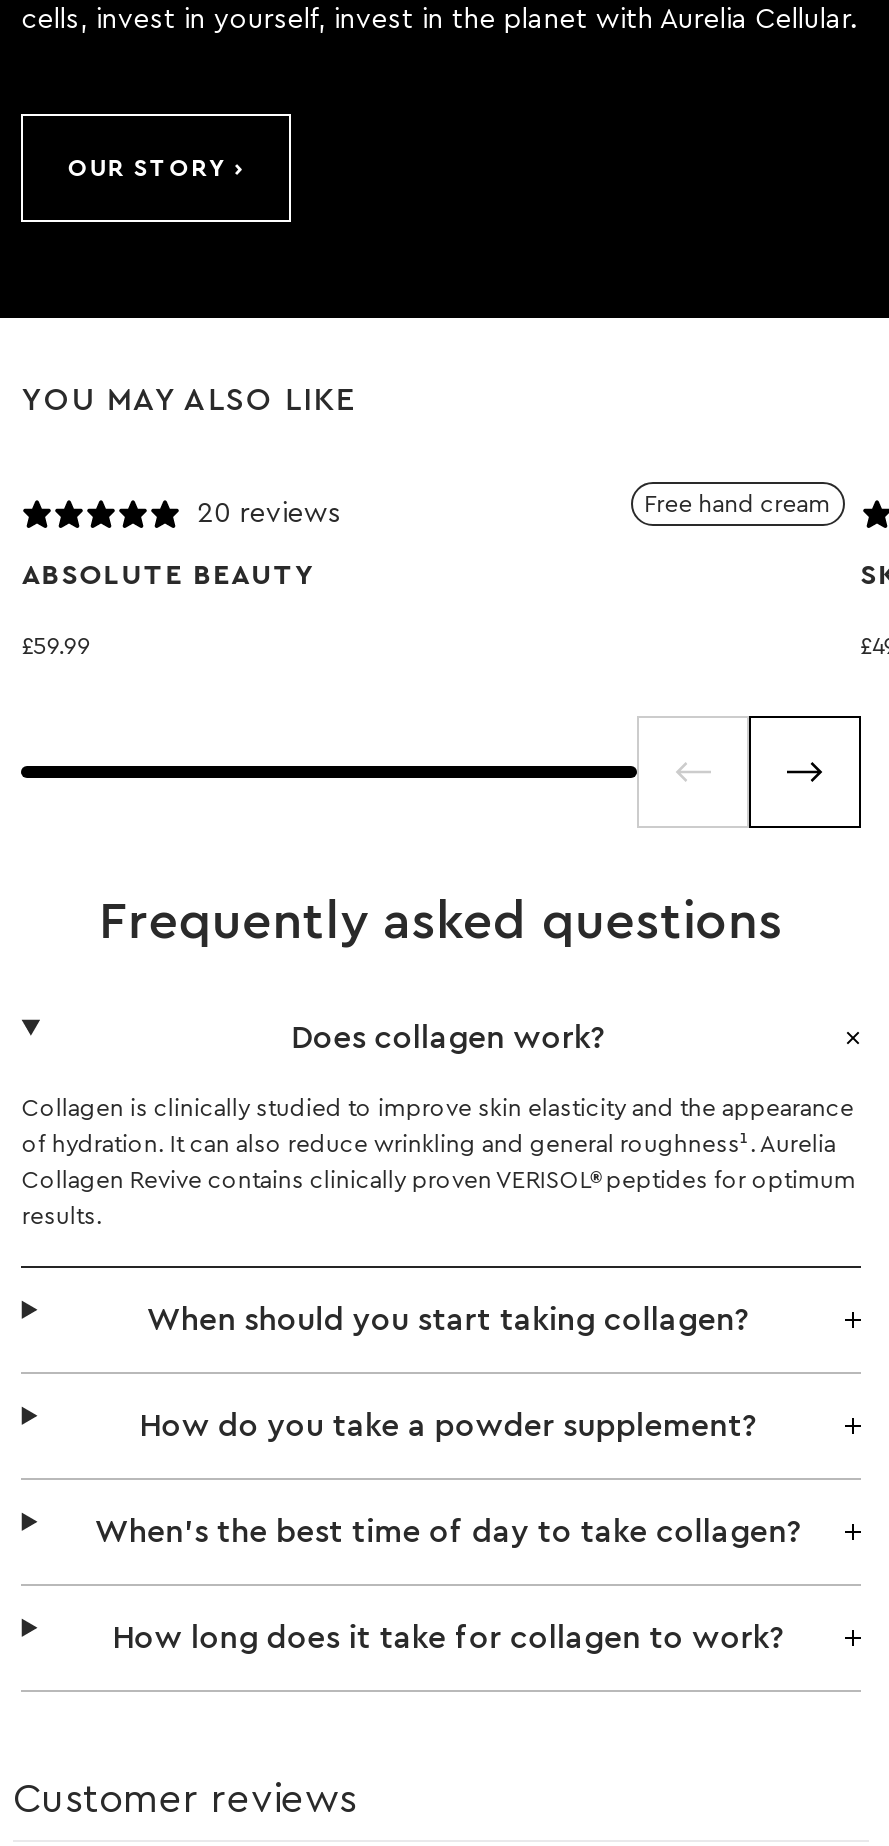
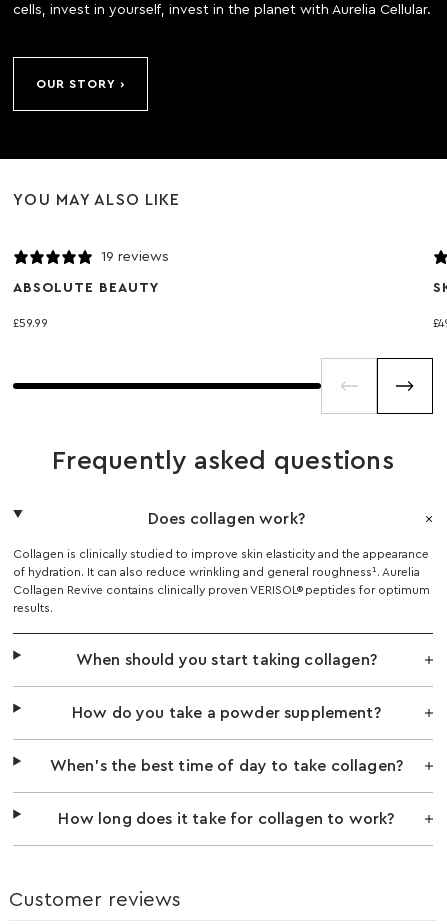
[198,493,830,529] Free hand cream | 20 reviews -> [101,250,169,264] 19 reviews

